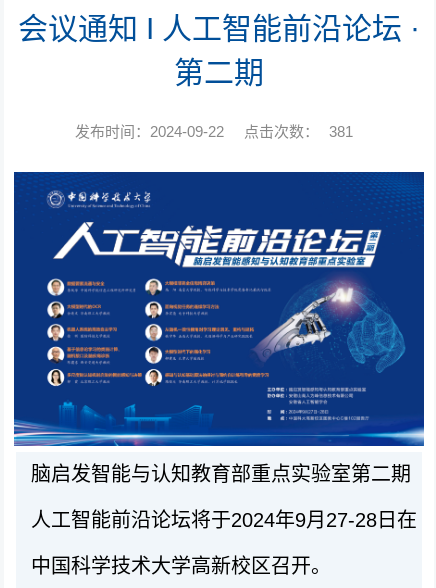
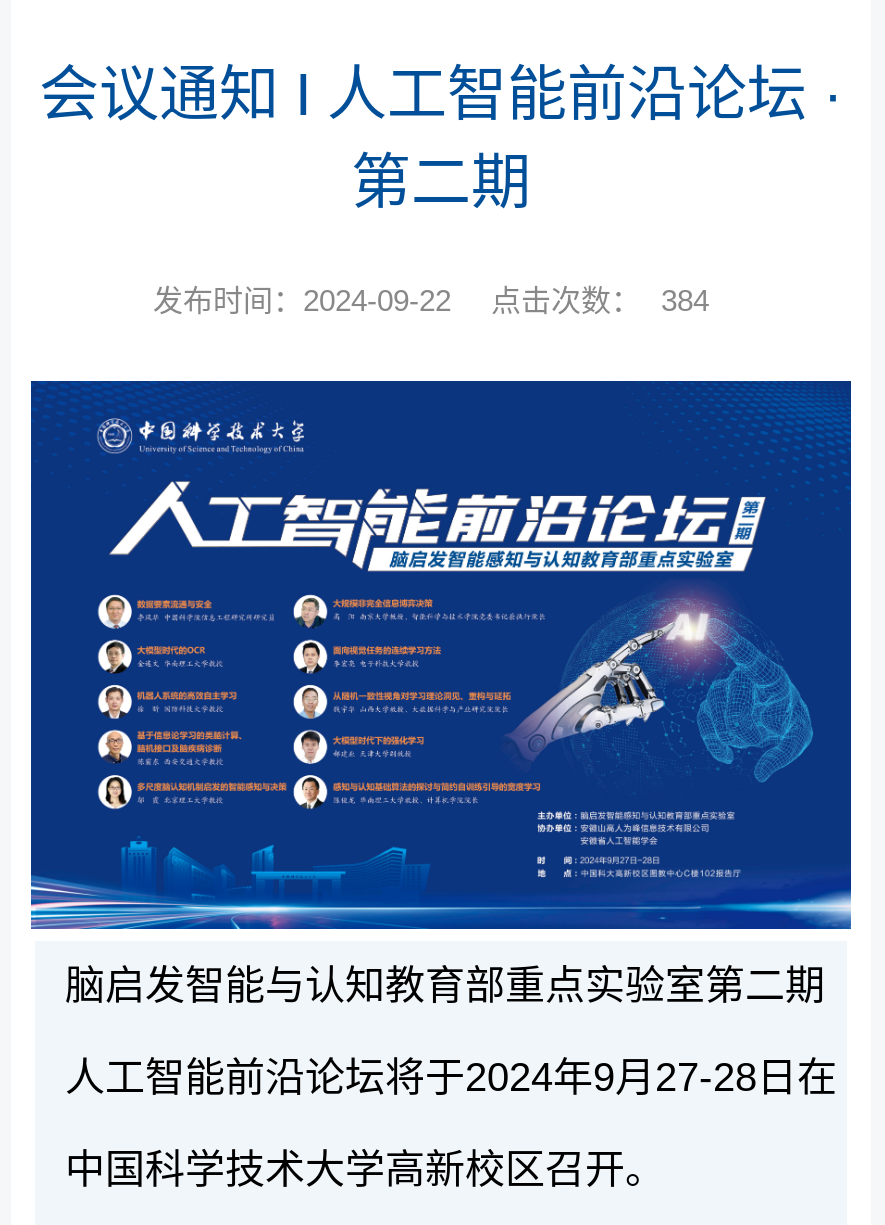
[75,123,353,140] 发布时间：2024-09-22 点击次数： 381 -> [153,283,709,317] 发布时间：2024-09-22 点击次数： 384

